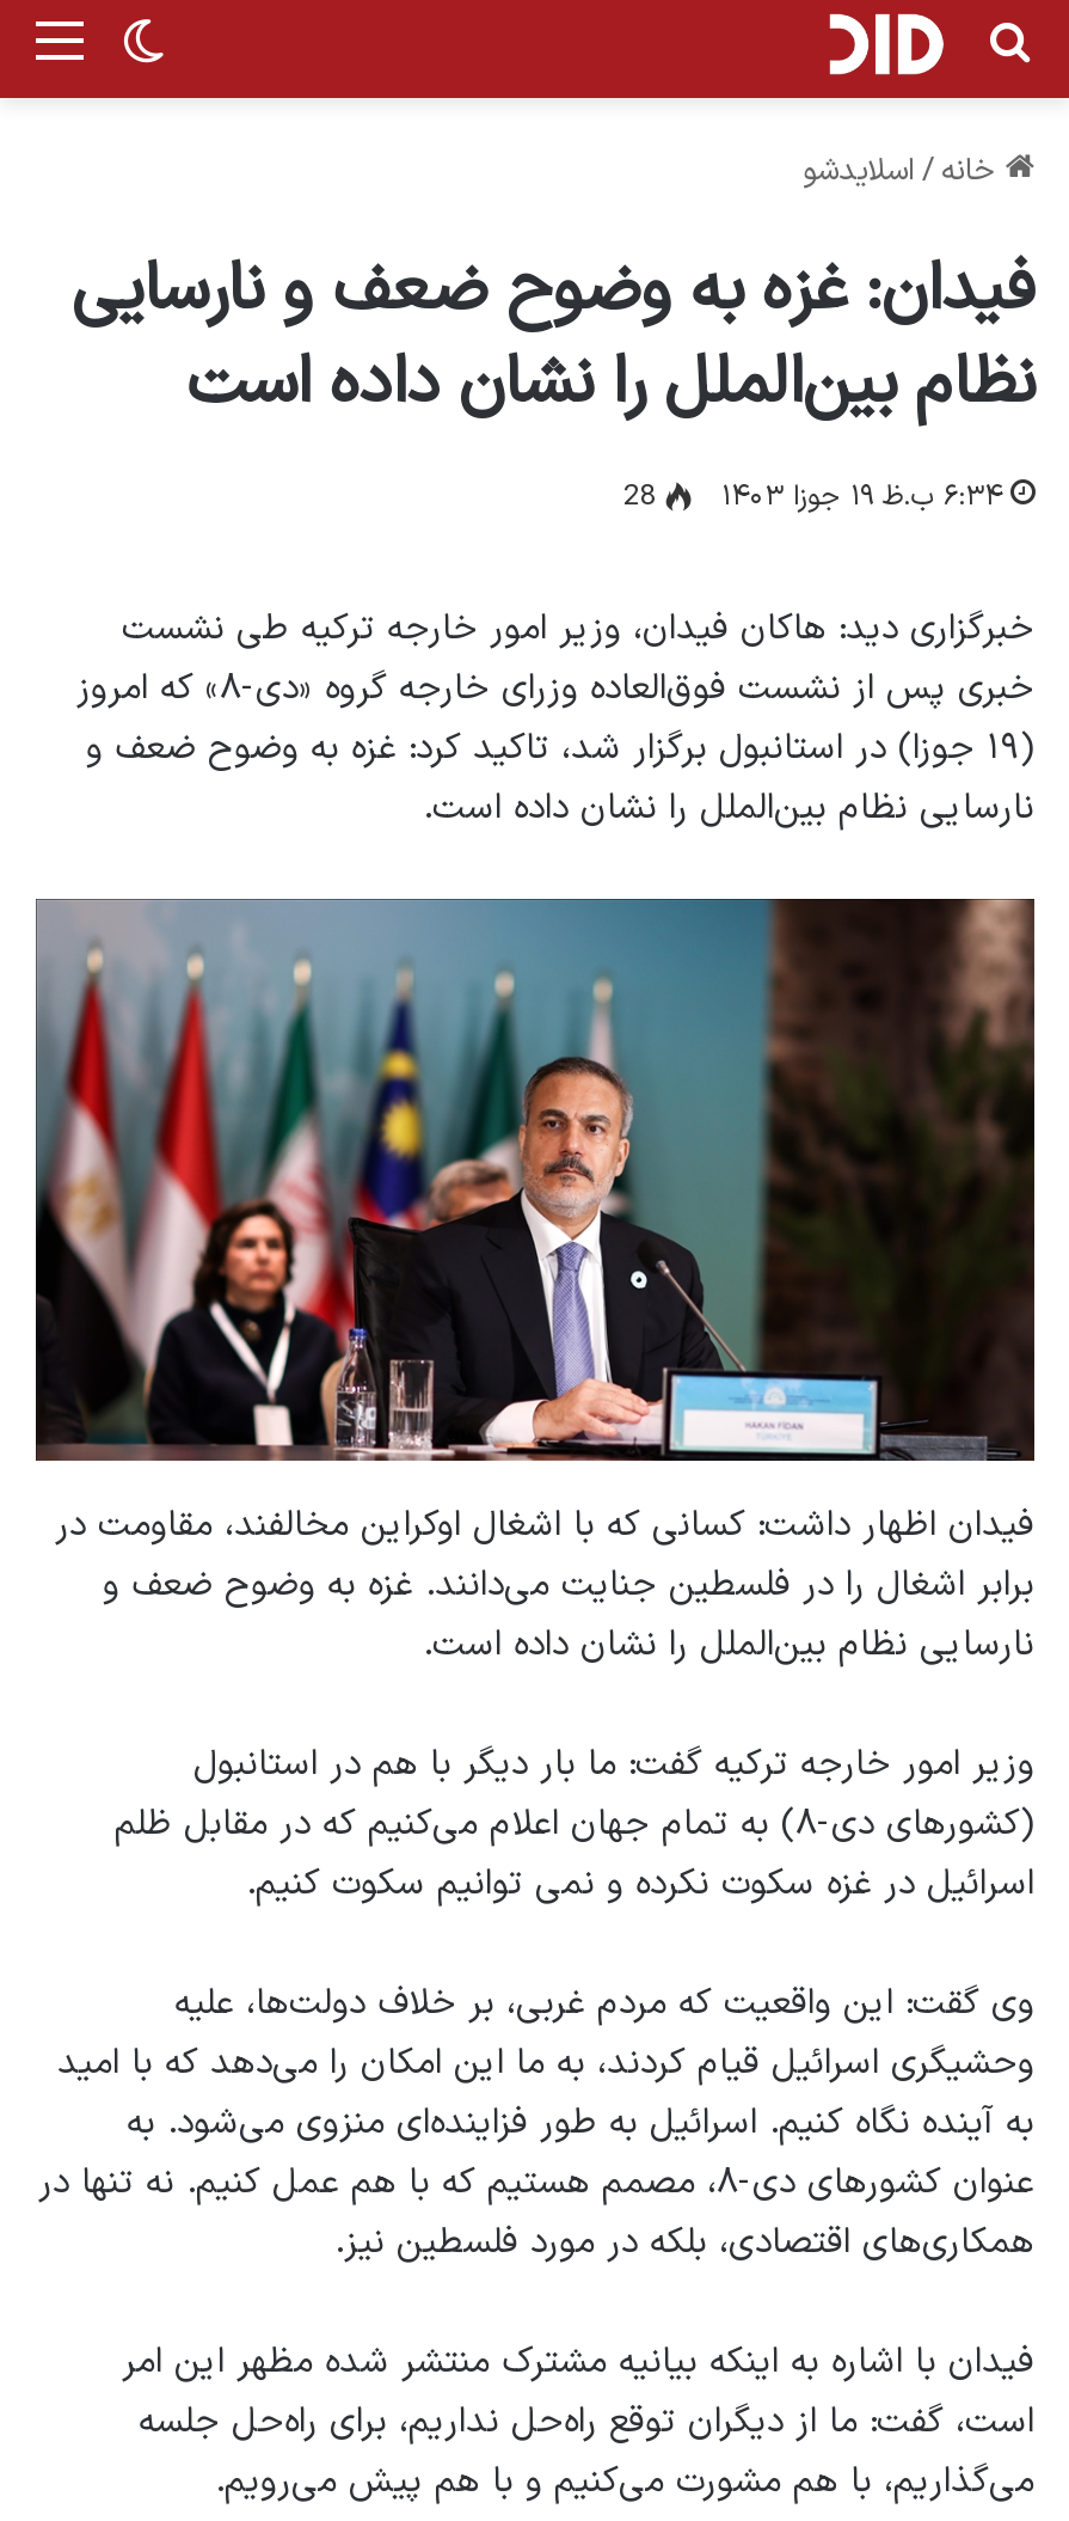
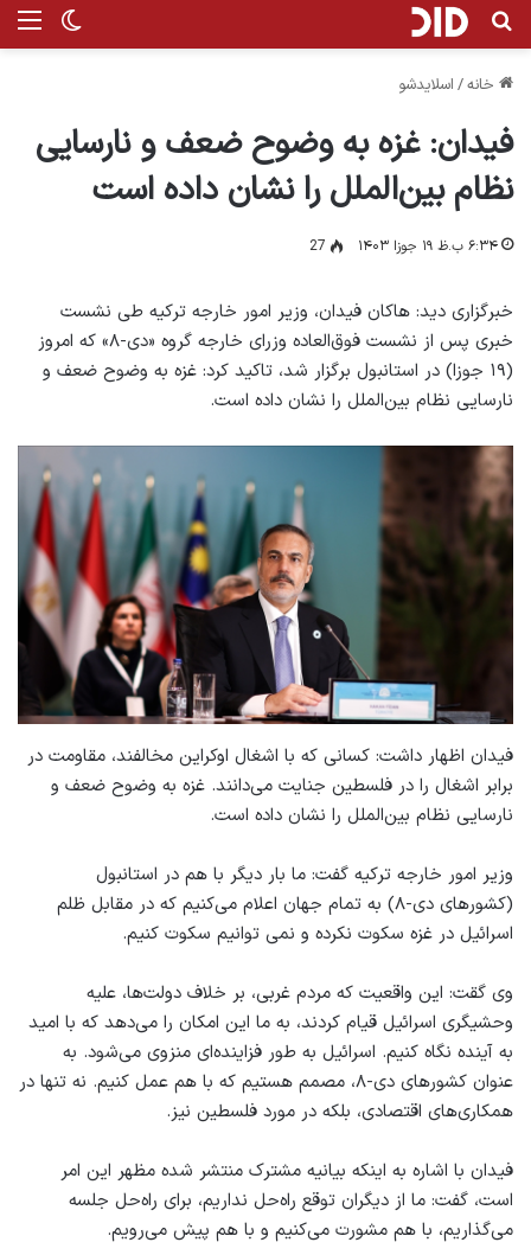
[623,476,657,519] 28 -> [309,236,326,257] 27

